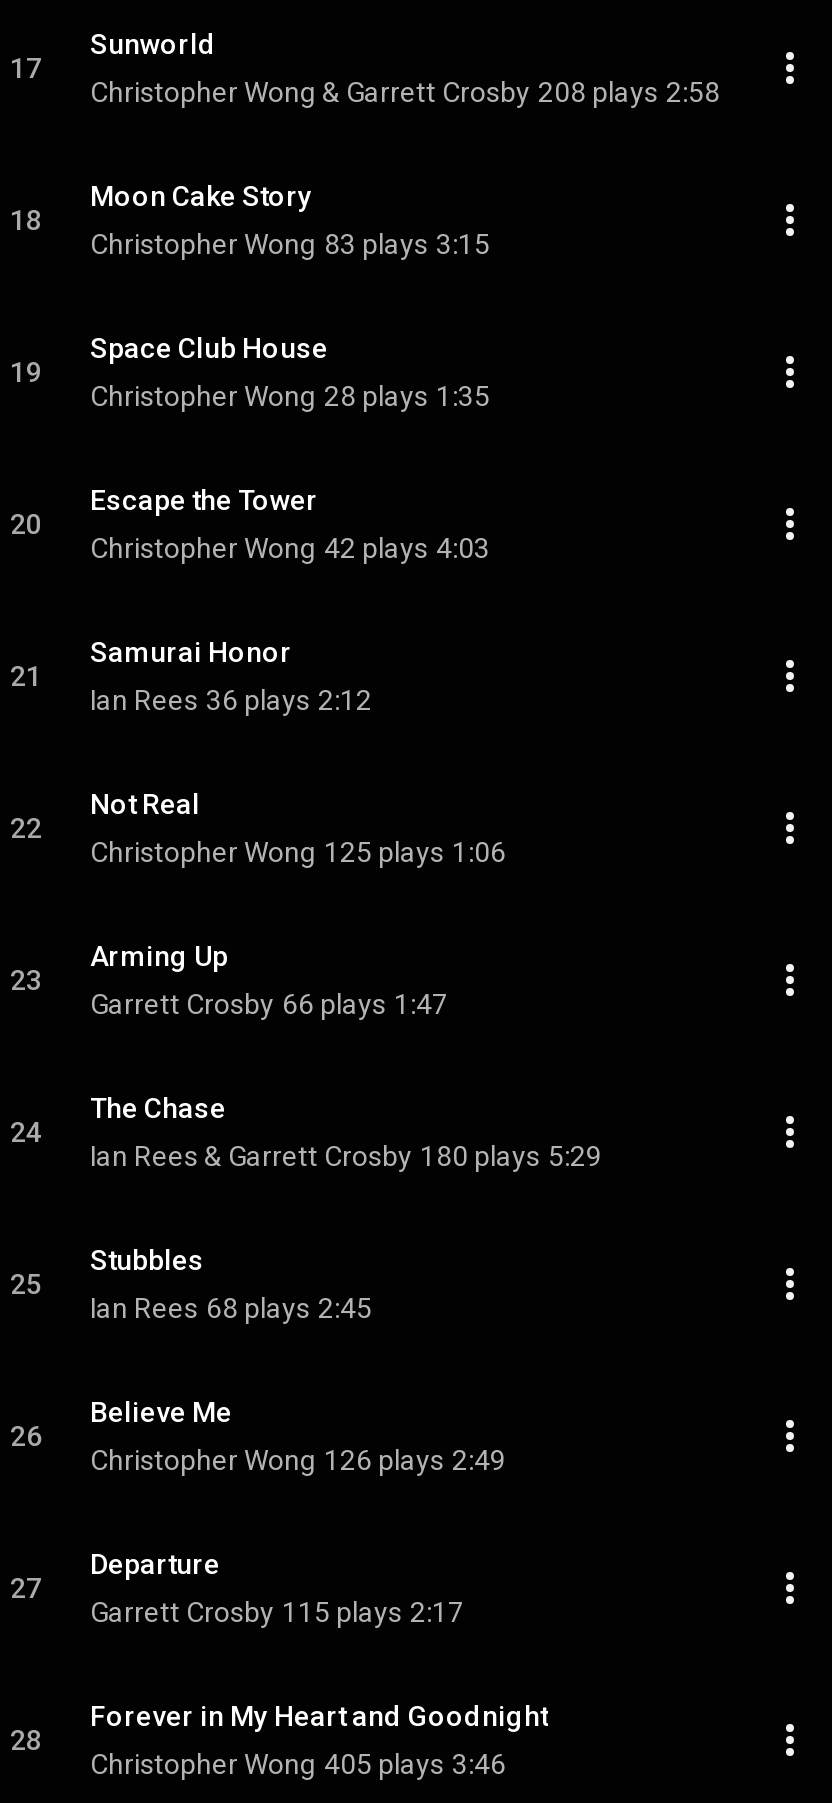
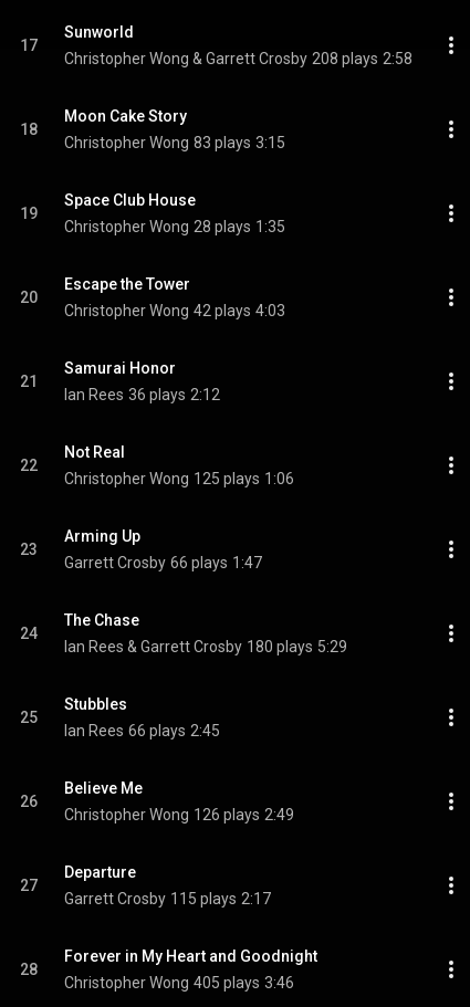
[90,1292,372,1324] Ian Rees 68 plays 2:45 -> [64,722,220,739] Ian Rees 66 plays 2:45

